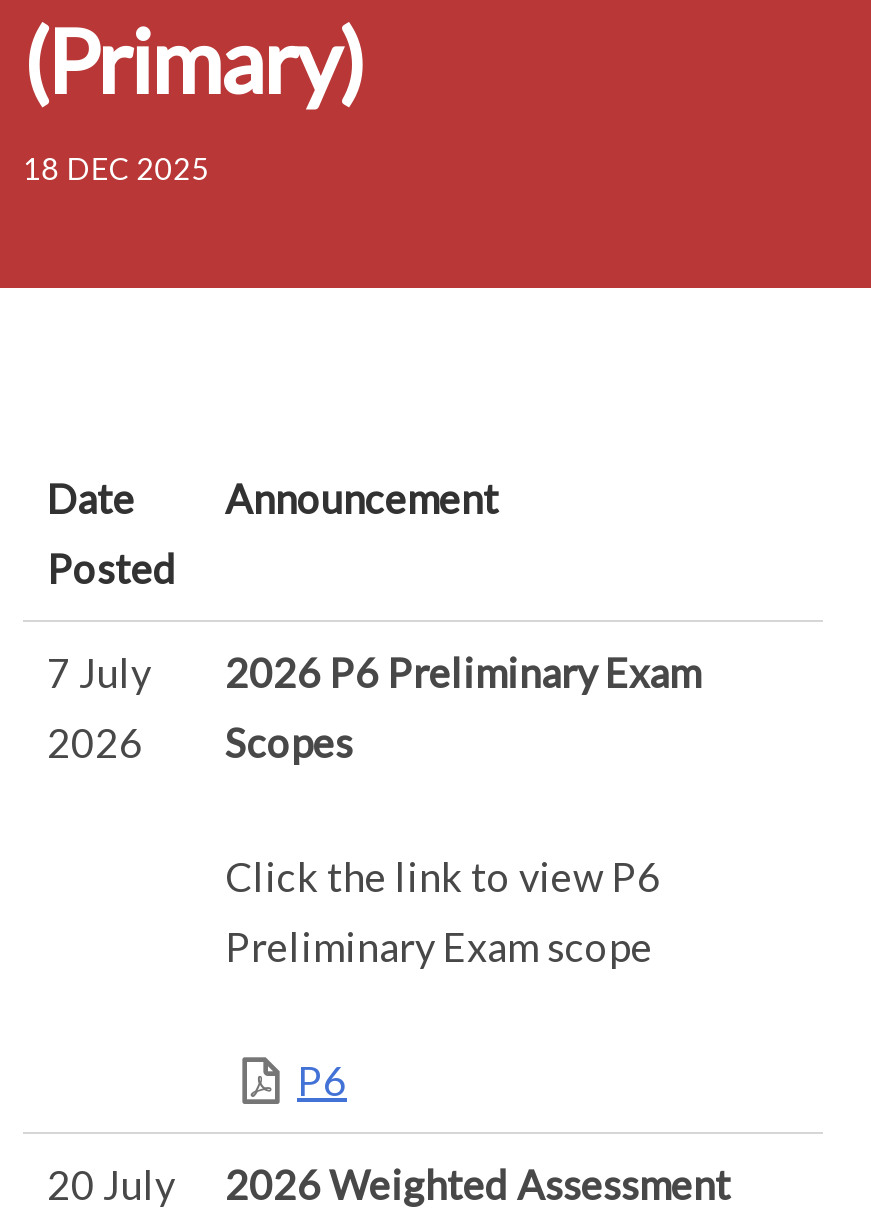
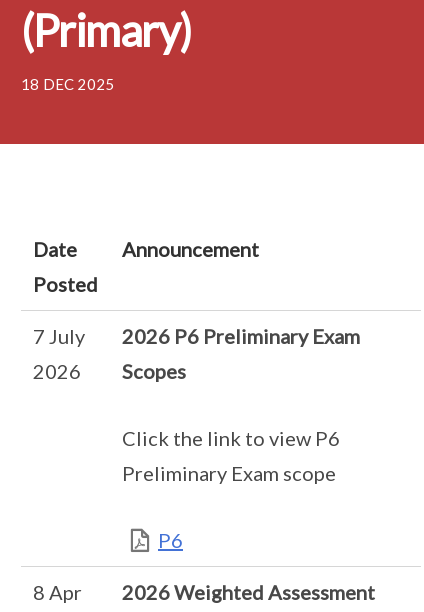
[47,1160,731,1208] 20 July 2026 Weighted Assessment -> [33,580,375,604] 8 Apr 2026 Weighted Assessment

